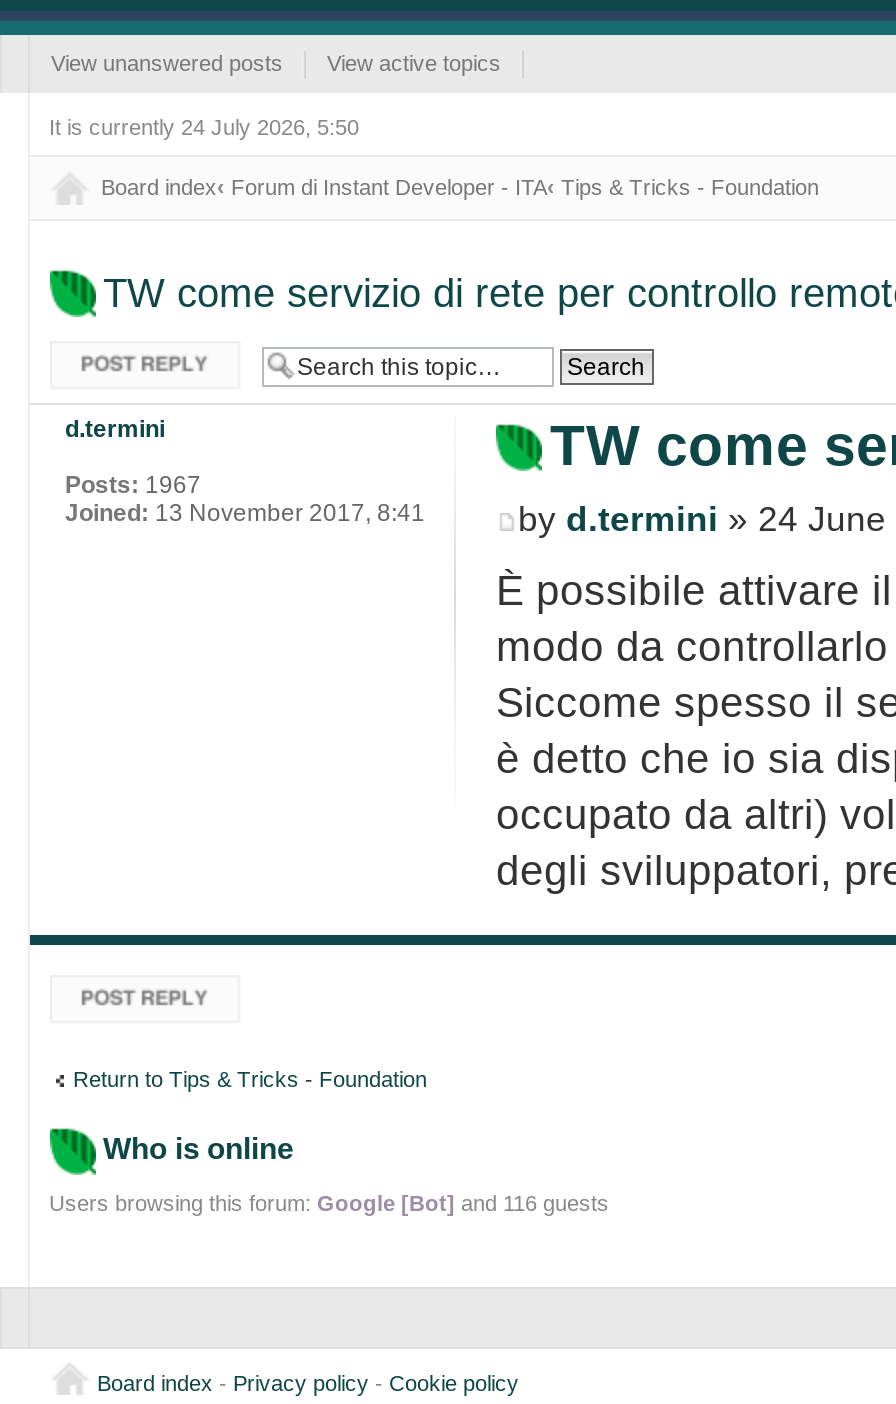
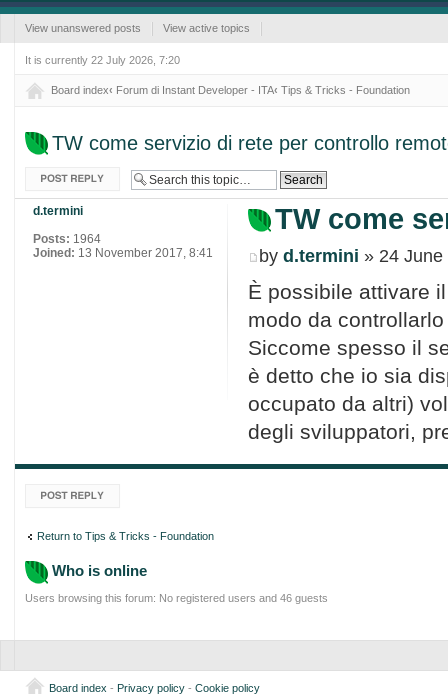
[49,115,359,139] It is currently 24 July 2026, 5:50 -> [24,54,179,66] It is currently 22 July 2026, 7:20
[65,471,201,499] Posts: 1967 -> [32,232,100,246] Posts: 1964
[49,1191,609,1215] Users browsing this forum: Google [Bot] and 116 guests -> [24,592,327,604] Users browsing this forum: No registered users and 46 guests

